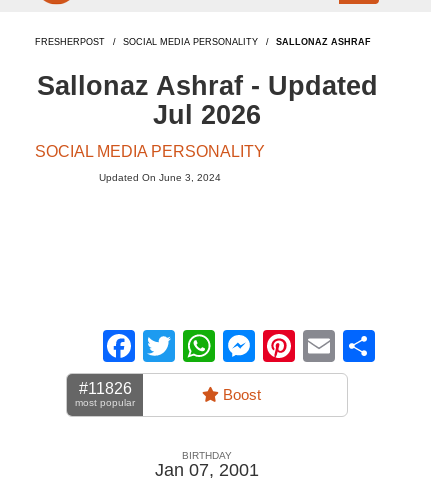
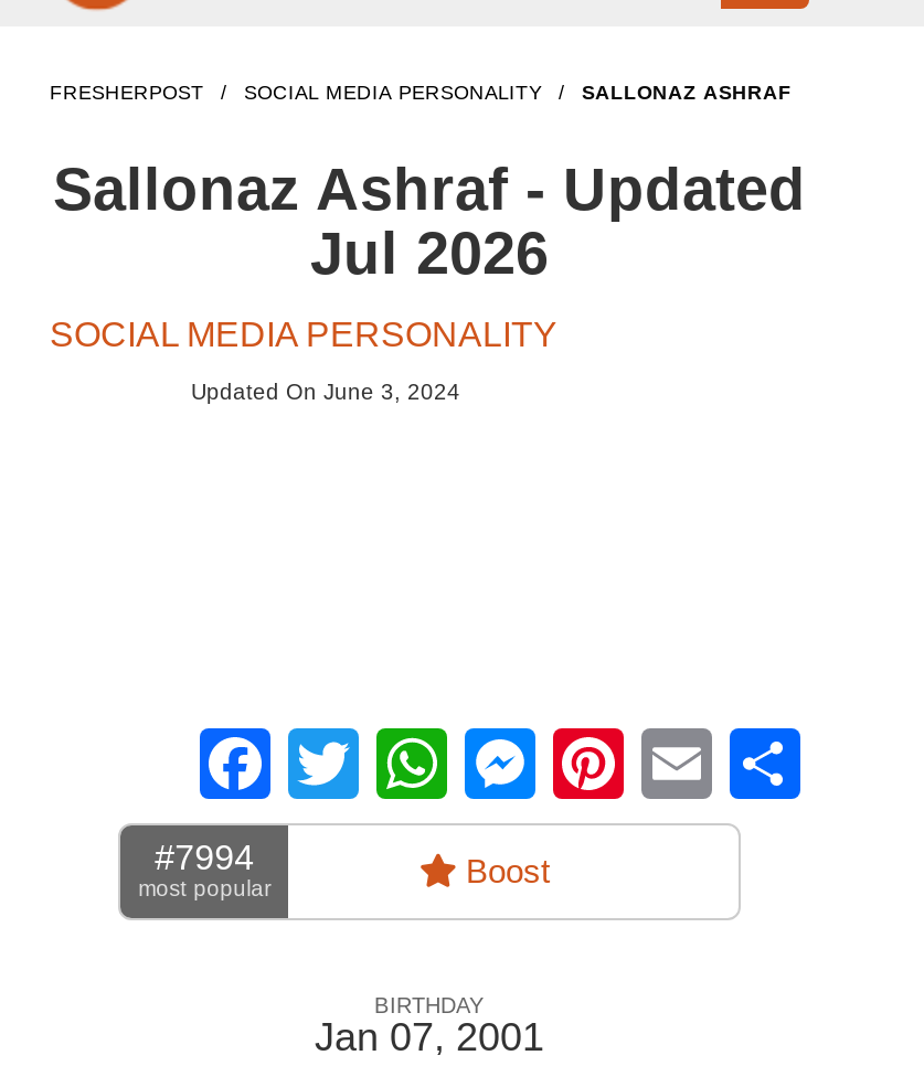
[79,380,132,397] #11826 -> [155,839,254,876] #7994

